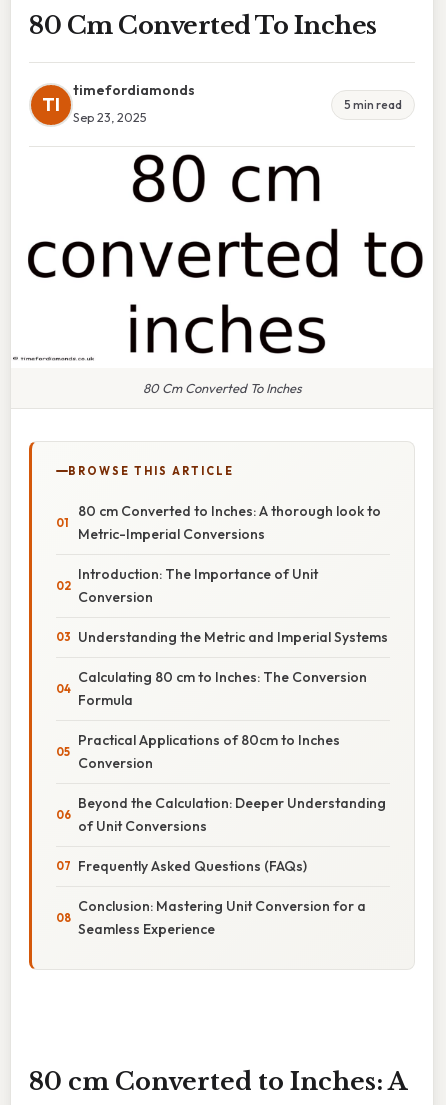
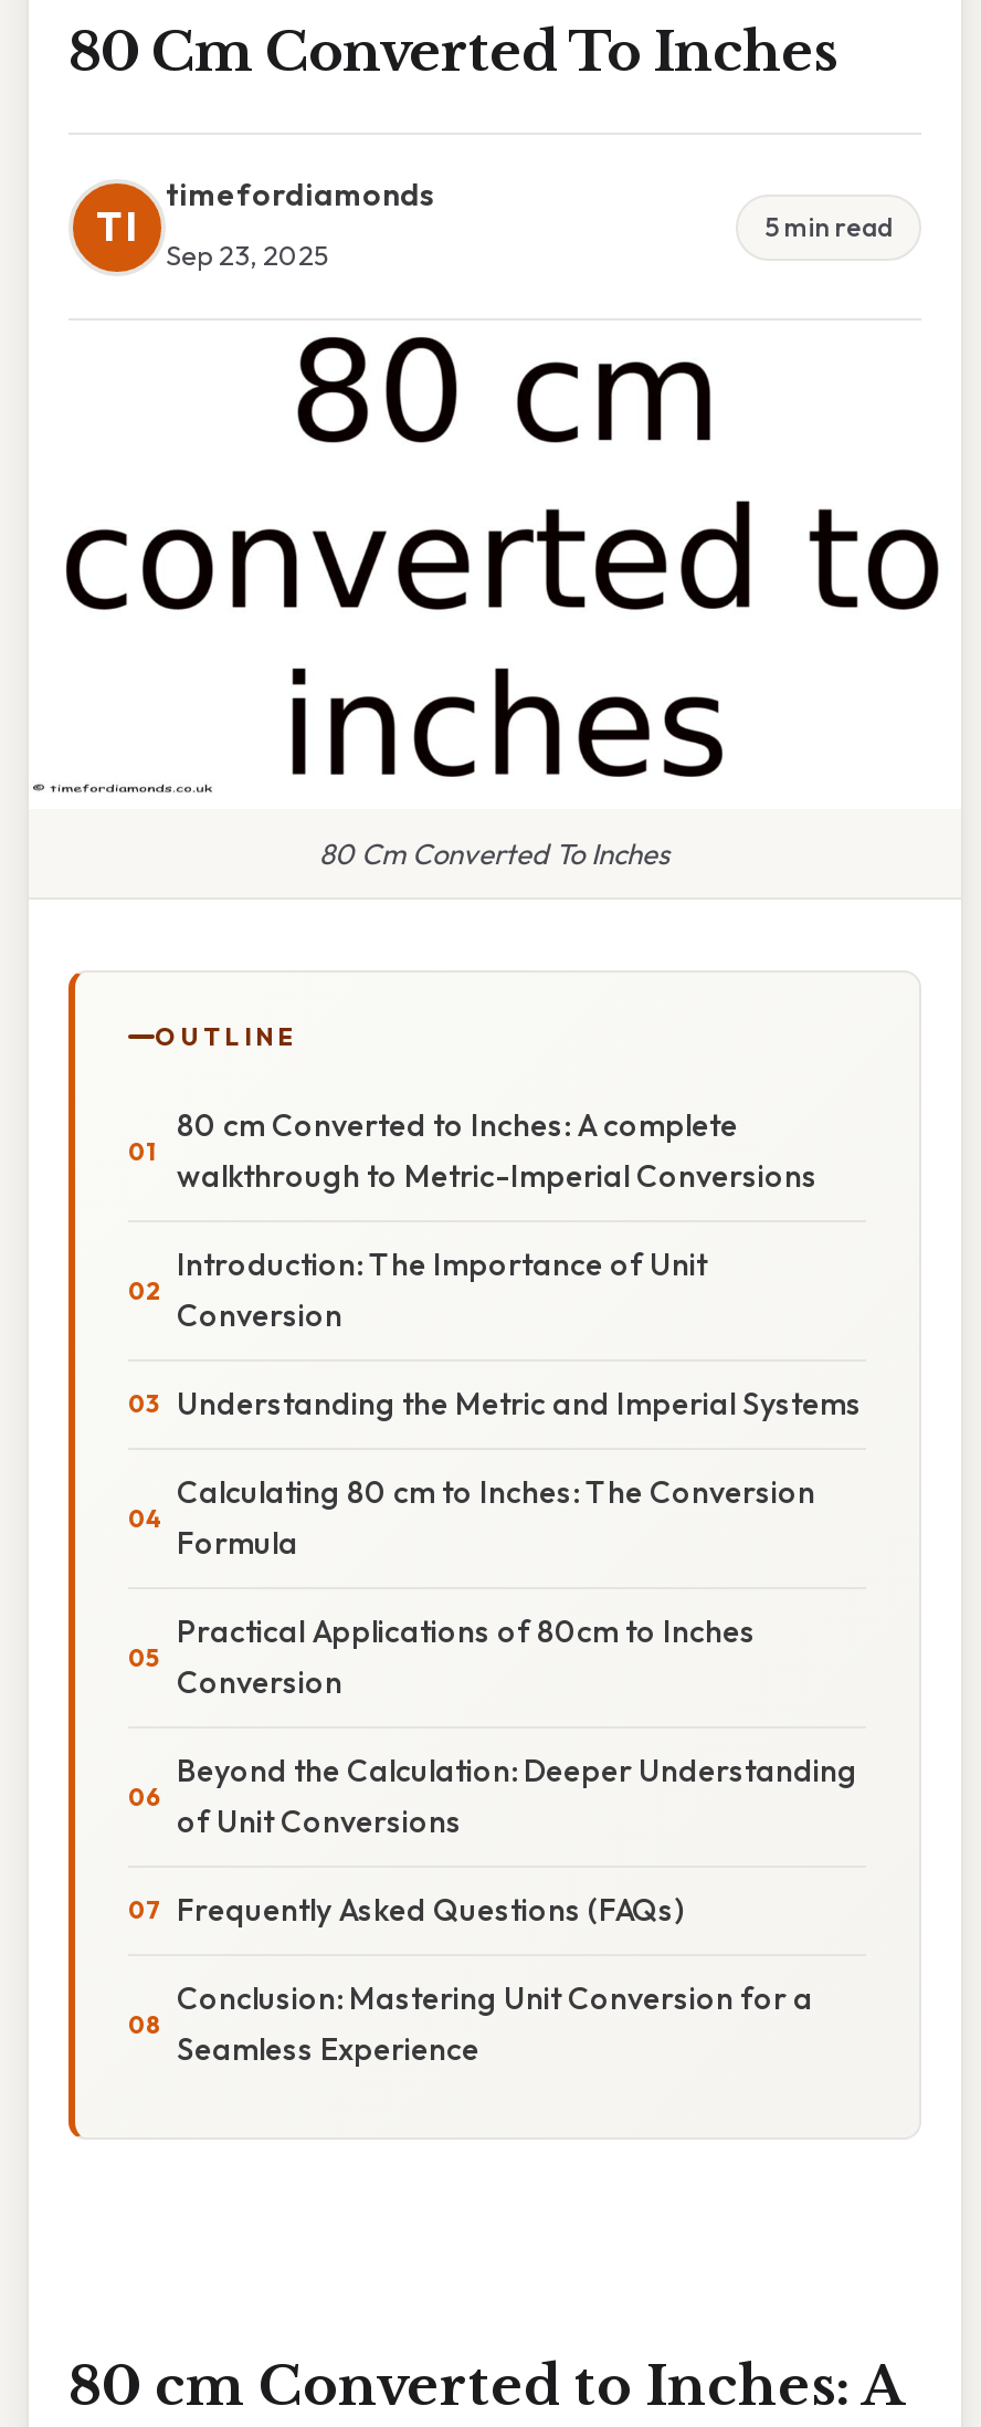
[68,464,234,478] BROWSE THIS ARTICLE -> [155,1021,298,1052] OUTLINE
[78,502,381,543] 80 cm Converted to Inches: A thorough look to | Metric-Imperial Conversions -> [177,1105,818,1195] 80 cm Converted to Inches: A complete | walkthrough to Metric-Imperial Conversions

